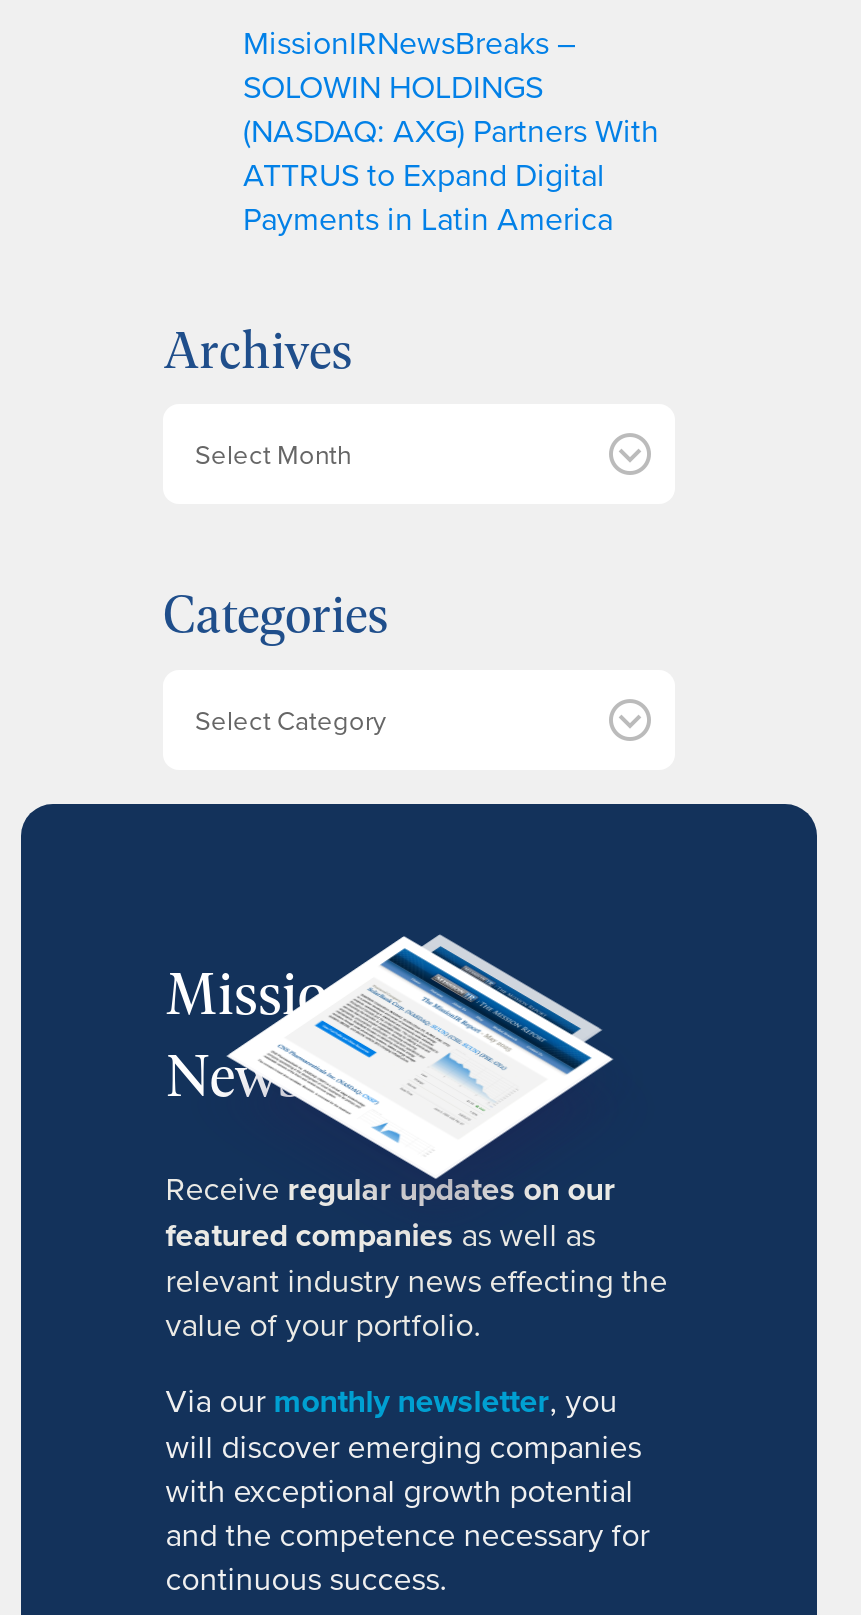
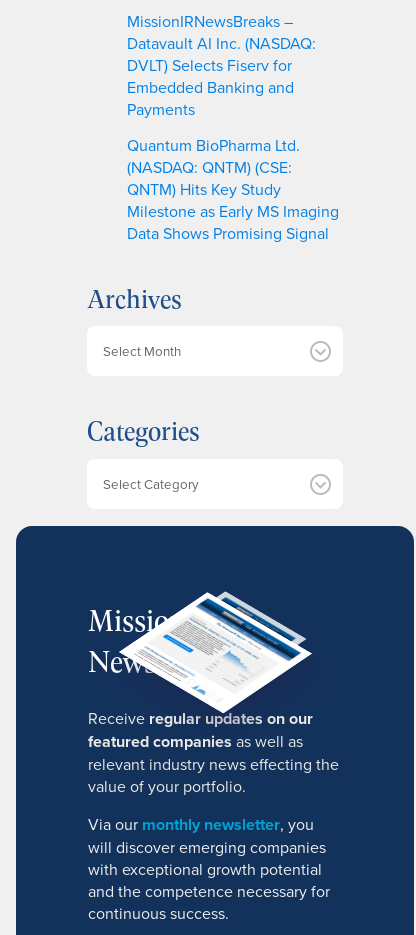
[243,63,659,239] SOLOWIN HOLDINGS | (NASDAQ: AXG) Partners With | ATTRUS to Expand Digital | Payments in Latin America -> [127,32,339,244] Datavault AI Inc. (NASDAQ: | DVLT) Selects Fiserv for | Embedded Banking and | Payments | Quantum BioPharma Ltd. | (NASDAQ: QNTM) (CSE: | QNTM) Hits Key Study | Milestone as Early MS Imaging | Data Shows Promising Signal

